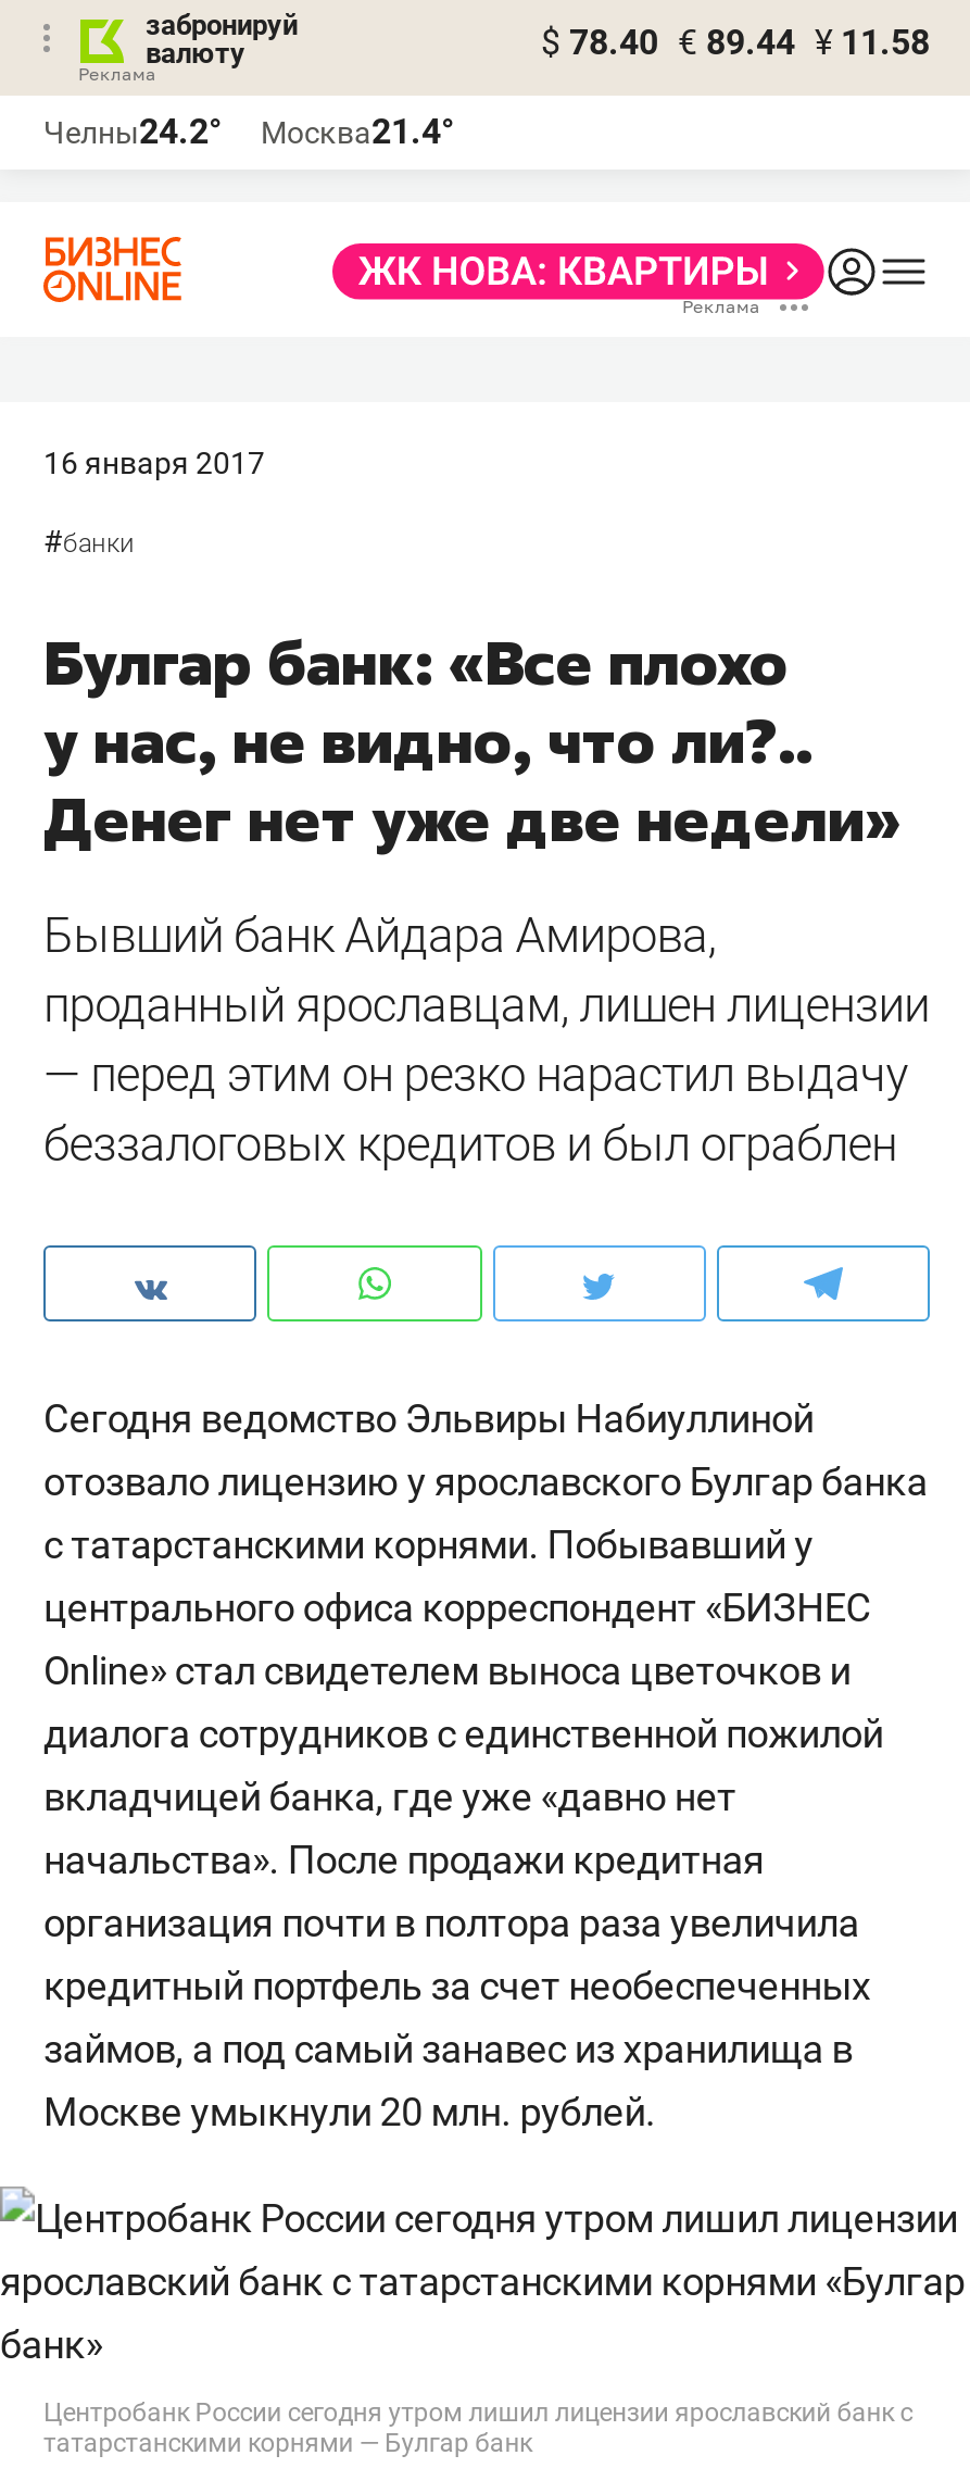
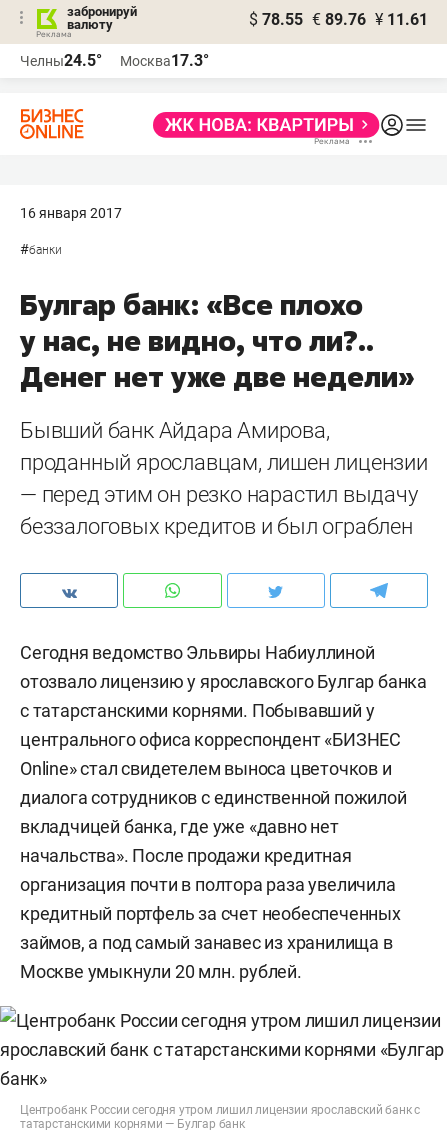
[541,22,930,63] $ 78.40 € 89.44 ¥ 11.58 -> [249,10,428,29] $ 78.55 € 89.76 ¥ 11.61
[43,111,222,152] Челны24.2° -> [20,51,102,70] Челны24.5°
[261,111,454,152] Москва21.4° -> [120,51,209,70] Москва17.3°

